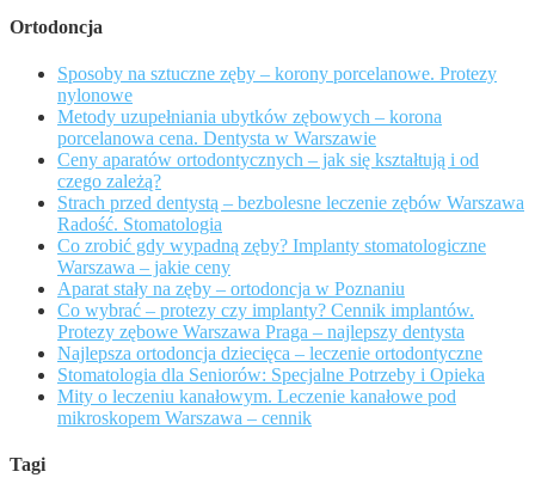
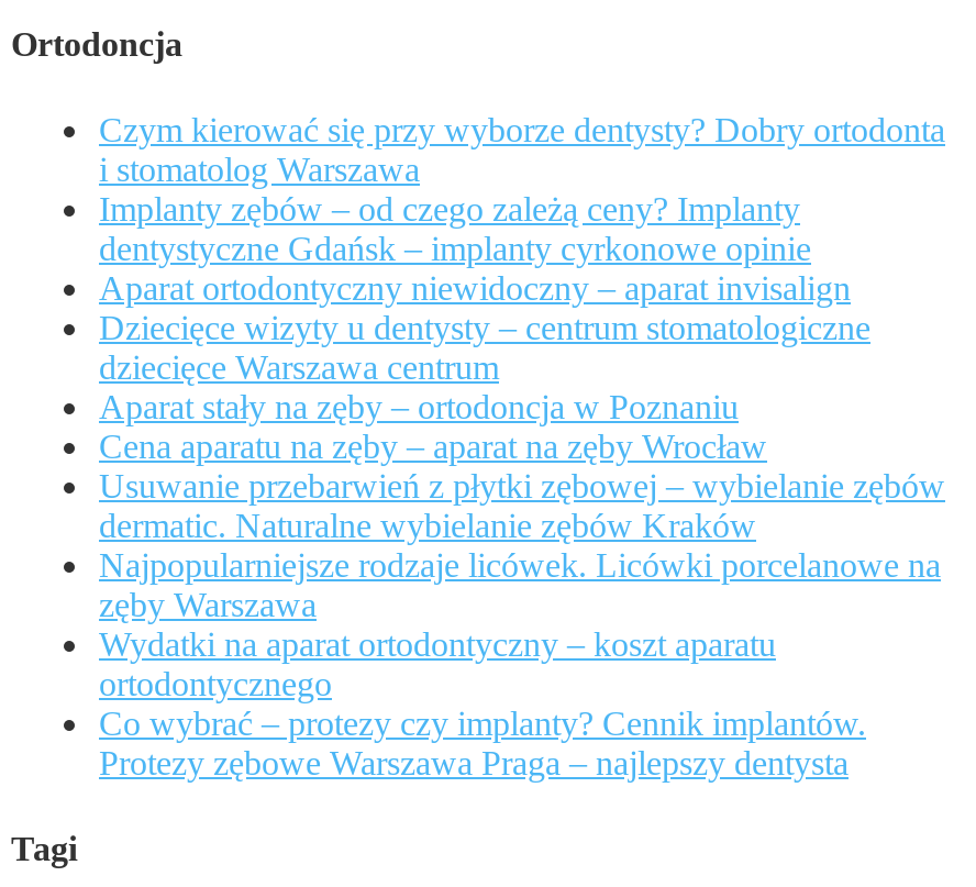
[57,63,524,277] Sposoby na sztuczne zęby – korony porcelanowe. Protezy | nylonowe | Metody uzupełniania ubytków zębowych – korona | porcelanowa cena. Dentysta w Warszawie | Ceny aparatów ortodontycznych – jak się kształtują i od | czego zależą? | Strach przed dentystą – bezbolesne leczenie zębów Warszawa | Radość. Stomatologia | Co zrobić gdy wypadną zęby? Implanty stomatologiczne | Warszawa – jakie ceny -> [99,111,945,385] Czym kierować się przy wyborze dentysty? Dobry ortodonta | i stomatolog Warszawa | Implanty zębów – od czego zależą ceny? Implanty | dentystyczne Gdańsk – implanty cyrkonowe opinie | Aparat ortodontyczny niewidoczny – aparat invisalign | Dziecięce wizyty u dentysty – centrum stomatologiczne | dziecięce Warszawa centrum
moved [57,278,405,299] -> [99,388,739,425]: Aparat stały na zęby – ortodoncja w Poznaniu
none -> [99,427,945,702] Cena aparatu na zęby – aparat na zęby Wrocław | Usuwanie przebarwień z płytki zębowej – wybielanie zębów | dermatic. Naturalne wybielanie zębów Kraków | Najpopularniejsze rodzaje licówek. Licówki porcelanowe na | zęby Warszawa | Wydatki na aparat ortodontyczny – koszt aparatu | ortodontycznego
moved [57,300,474,342] -> [99,704,866,781]: Co wybrać – protezy czy implanty? Cennik implantów. | Protezy zębowe Warszawa Praga – najlepszy dentysta
[57,343,485,428] Najlepsza ortodoncja dziecięca – leczenie ortodontyczne | Stomatologia dla Seniorów: Specjalne Potrzeby i Opieka | Mity o leczeniu kanałowym. Leczenie kanałowe pod | mikroskopem Warszawa – cennik -> none

